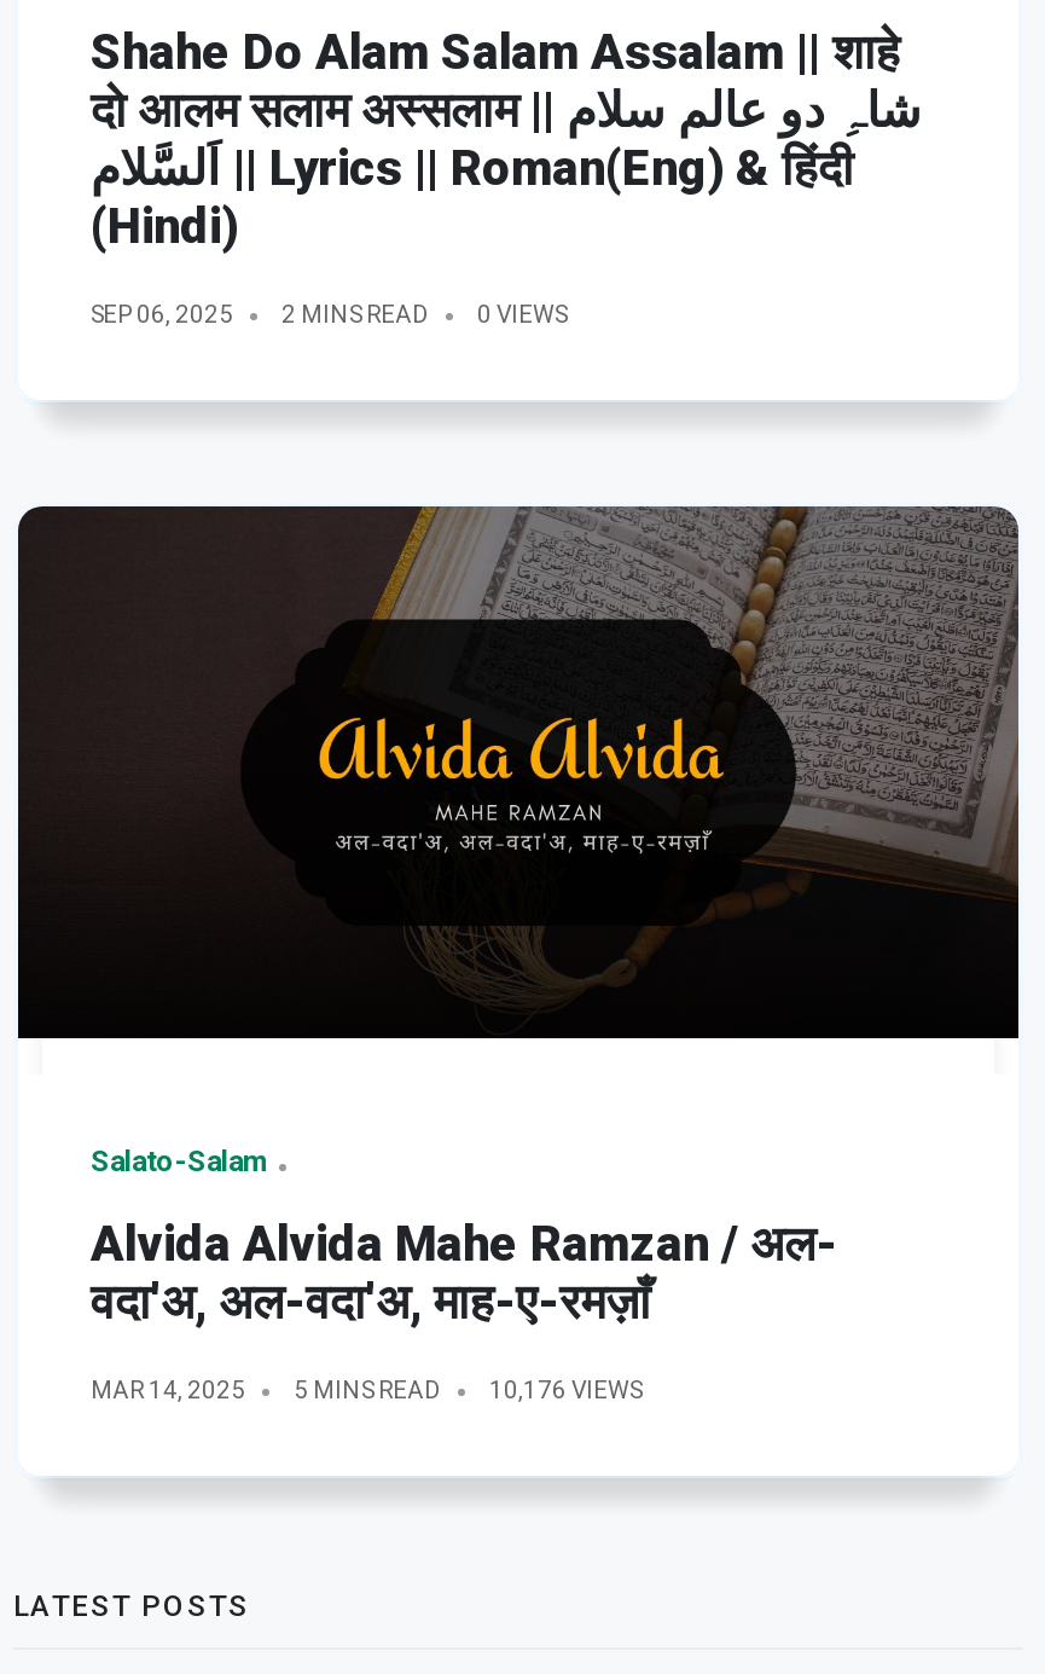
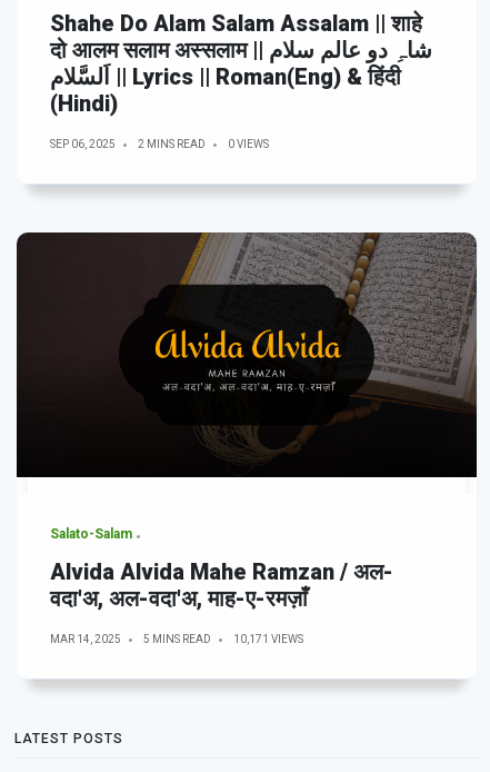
[91,1377,641,1403] MAR 14, 2025 5 MINS READ 10,176 VIEWS -> [50,633,303,645] MAR 14, 2025 5 MINS READ 10,171 VIEWS

